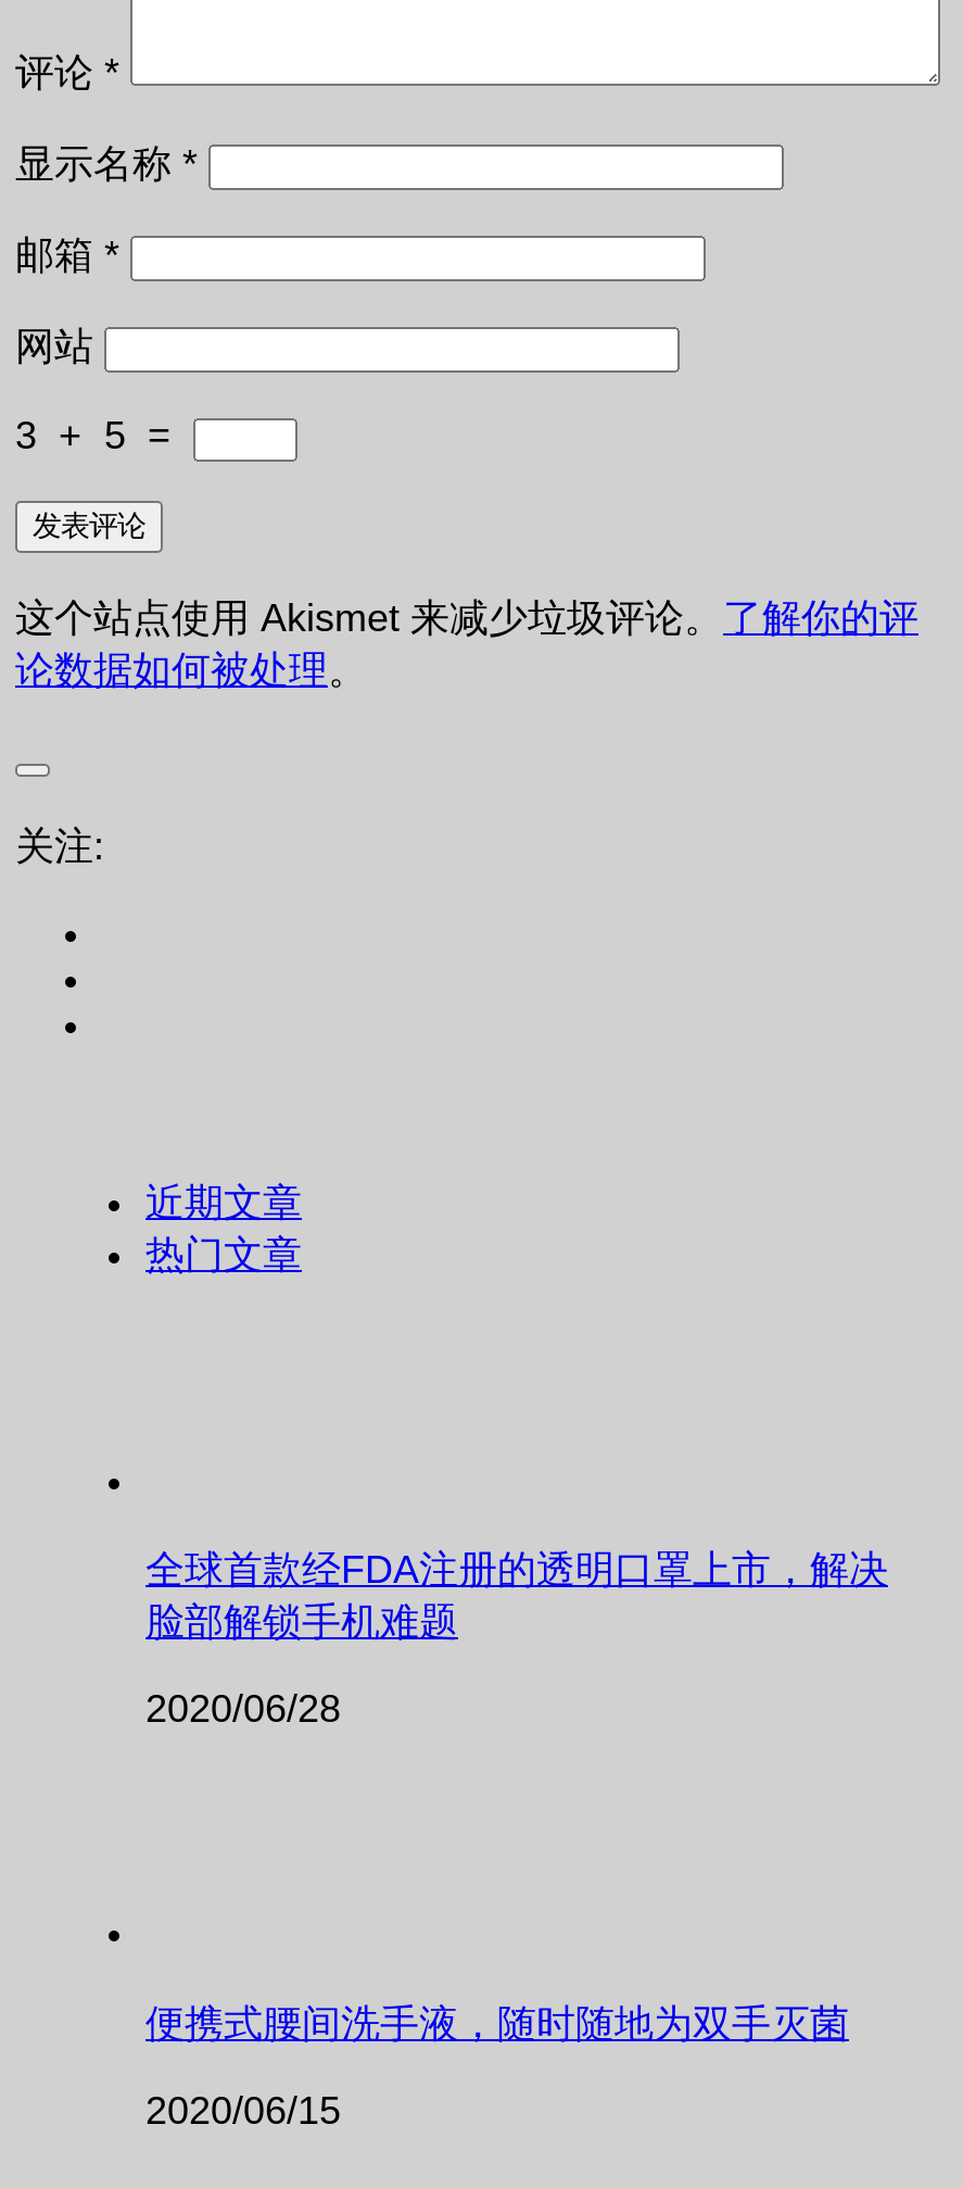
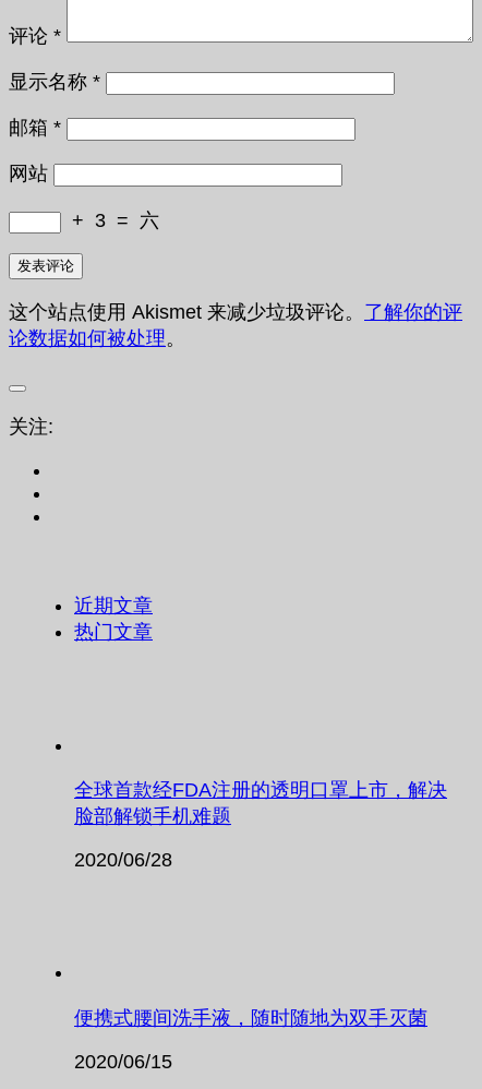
[15,413,182,457] 3 + 5 = -> [67,209,159,231] + 3 = 六

